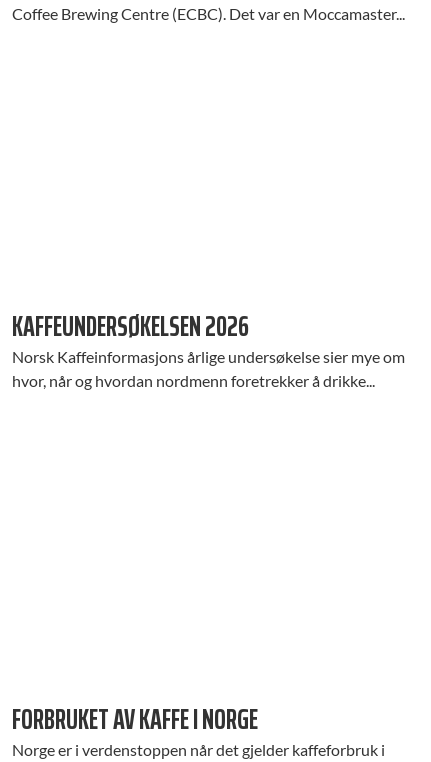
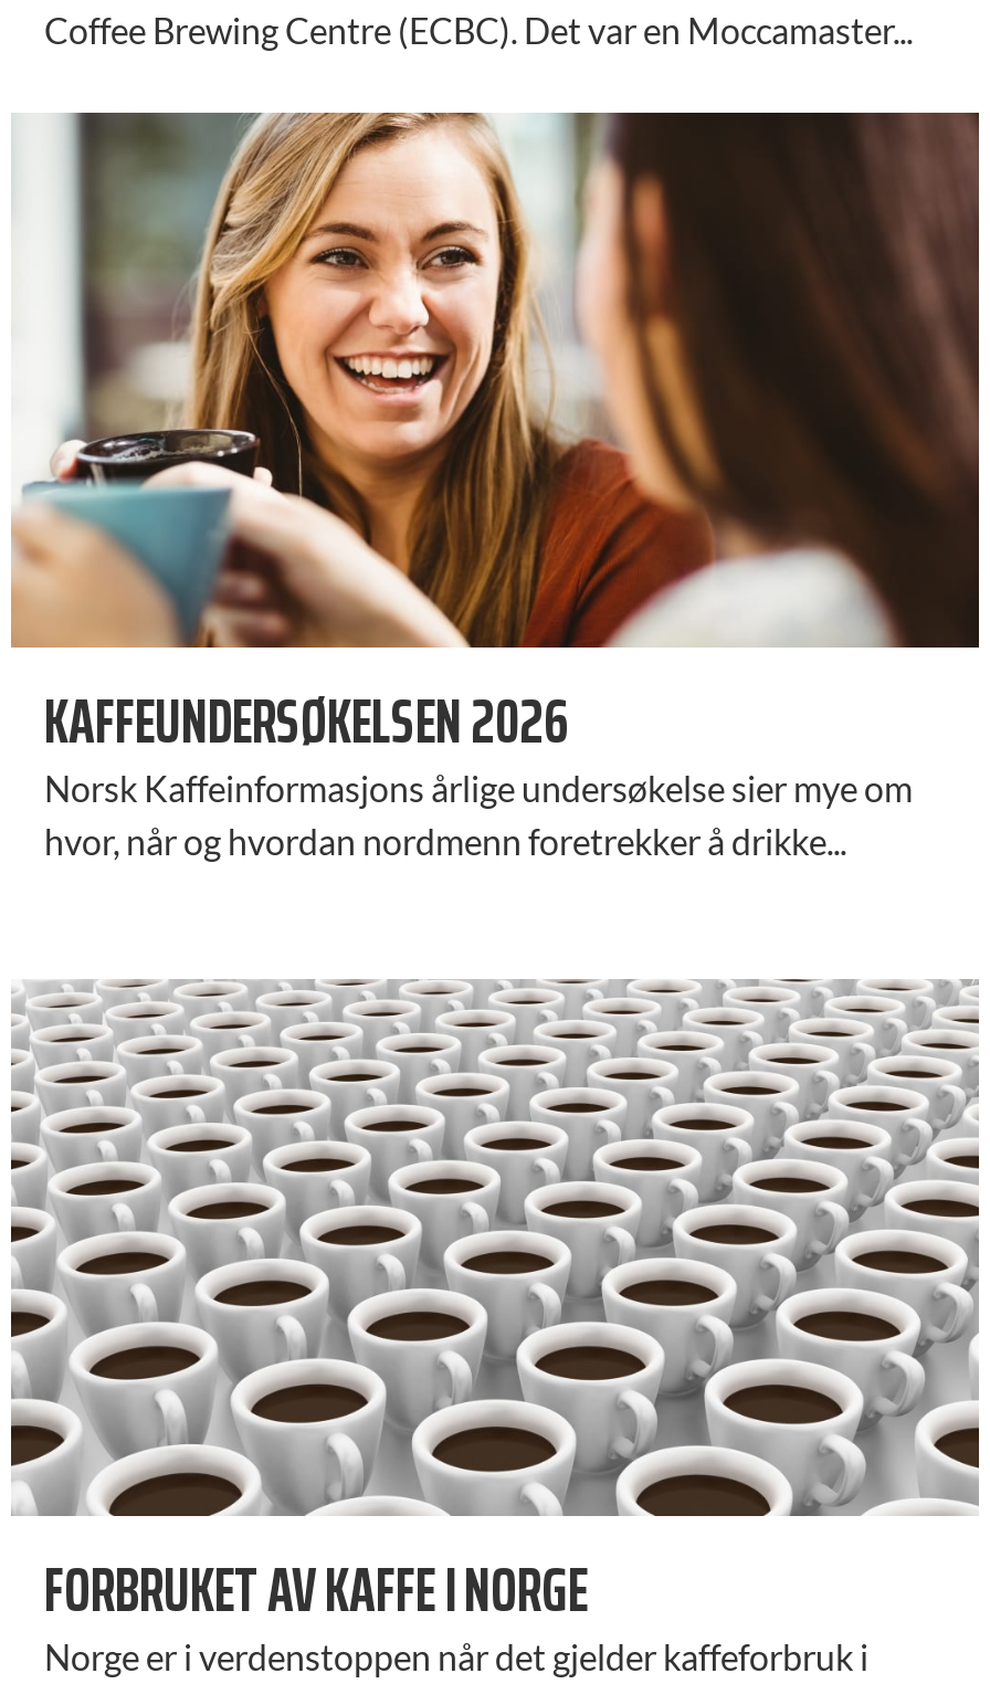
none -> [9,110,981,650] [image]
none -> [9,977,981,1518] [image]

